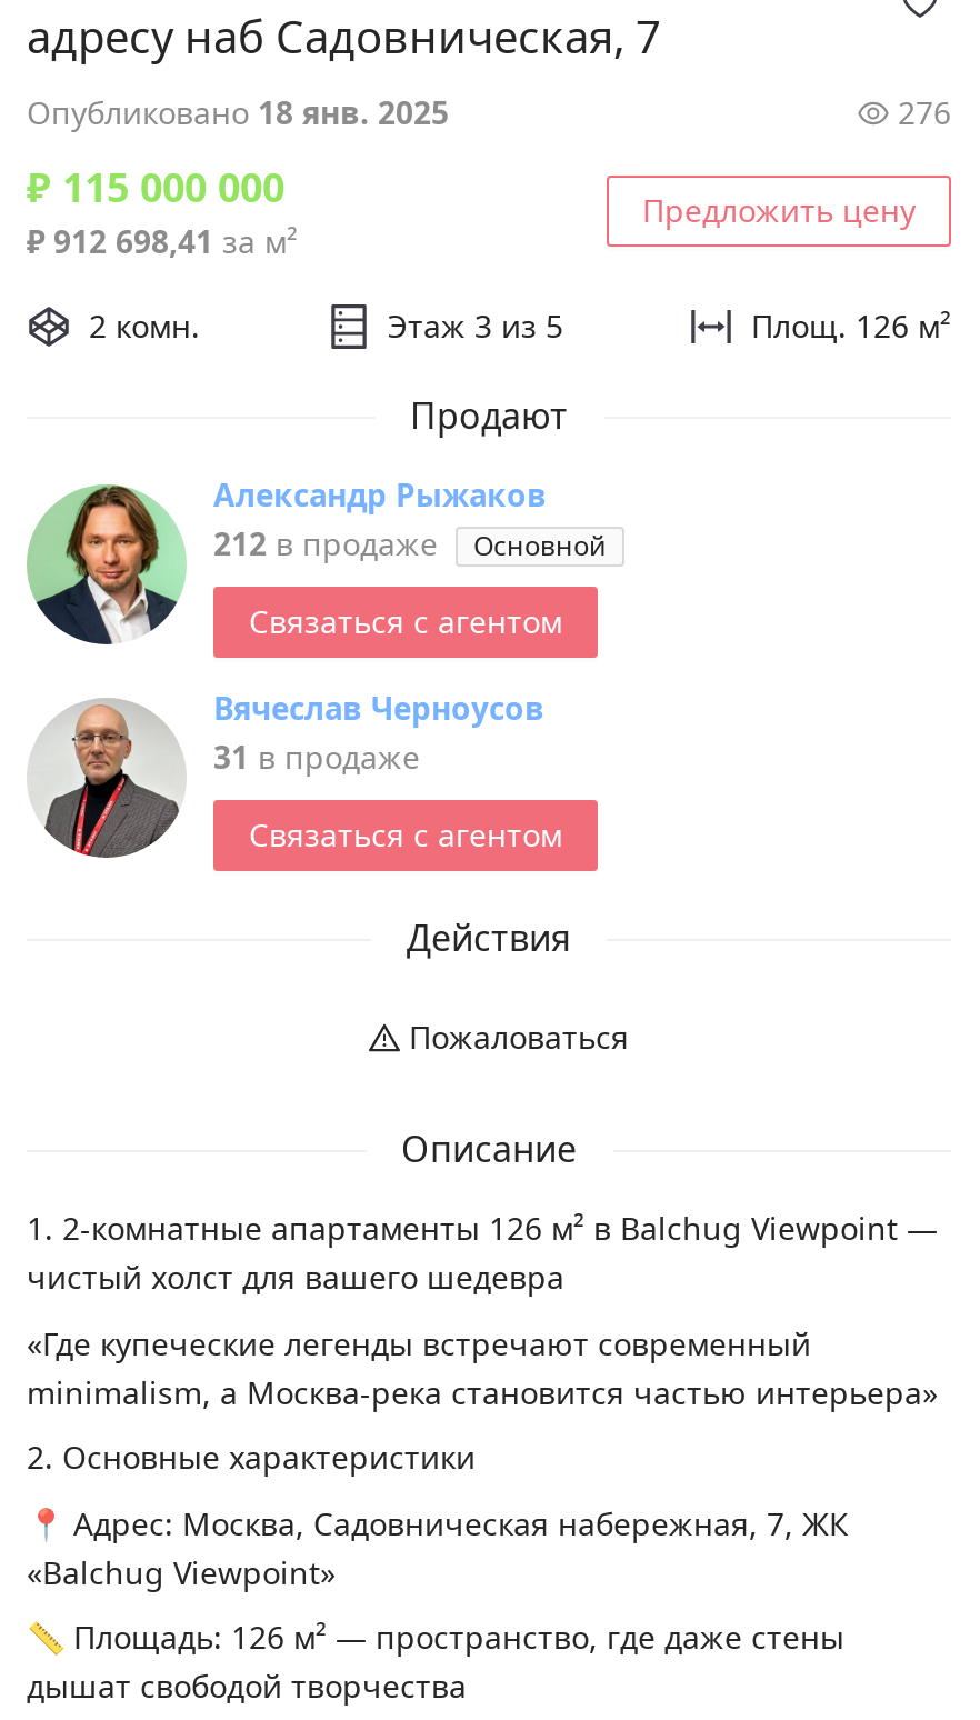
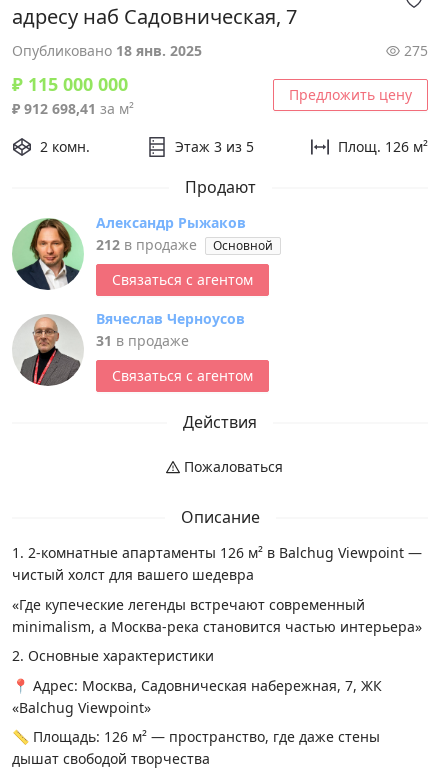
[898,91,951,133] 276 -> [404,41,428,60] 275

